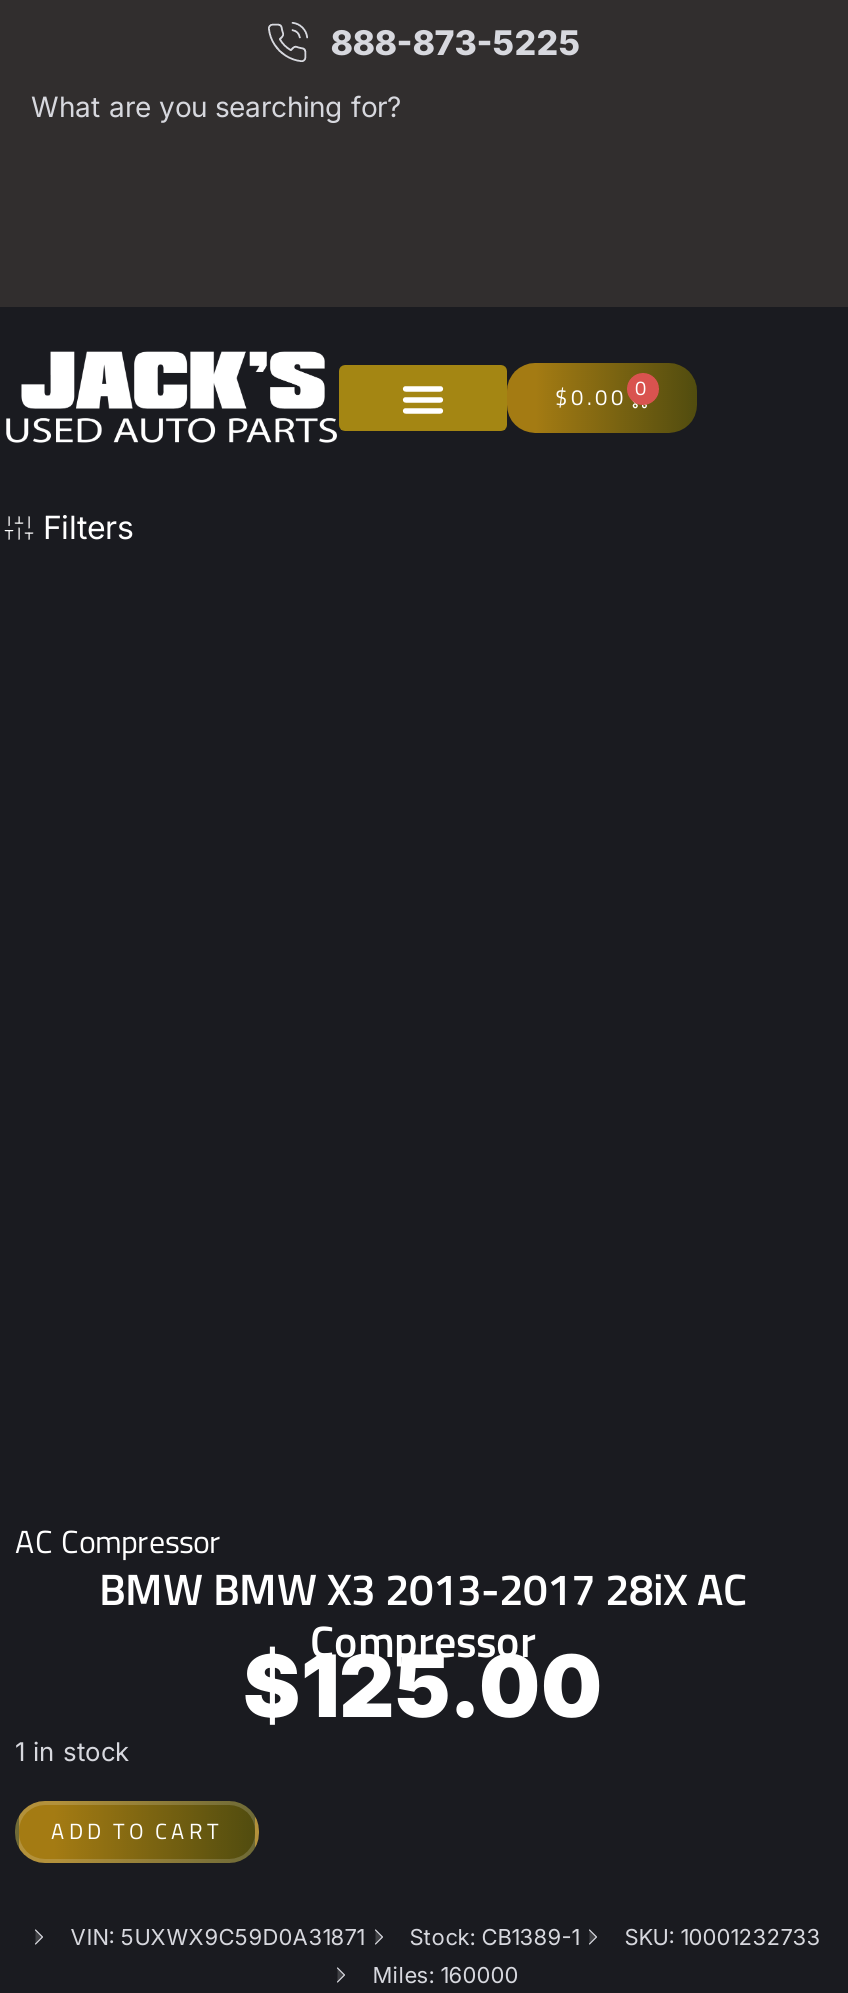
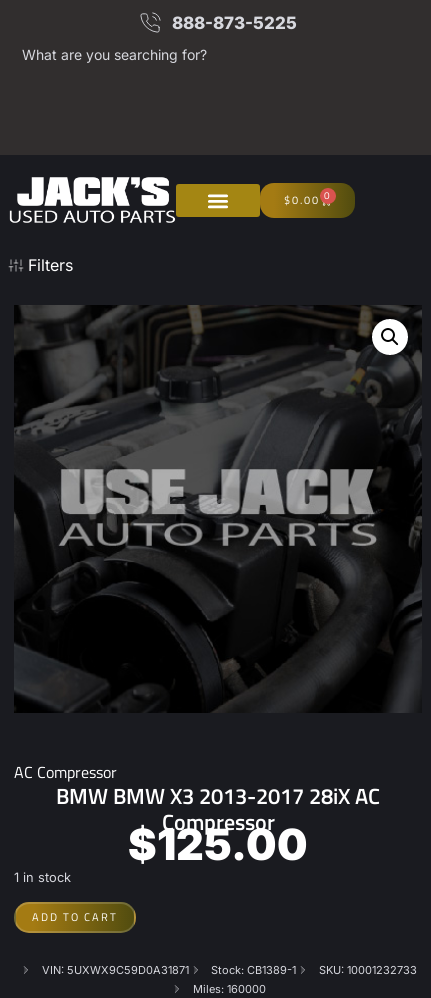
none -> [14,305,422,711] [image]

